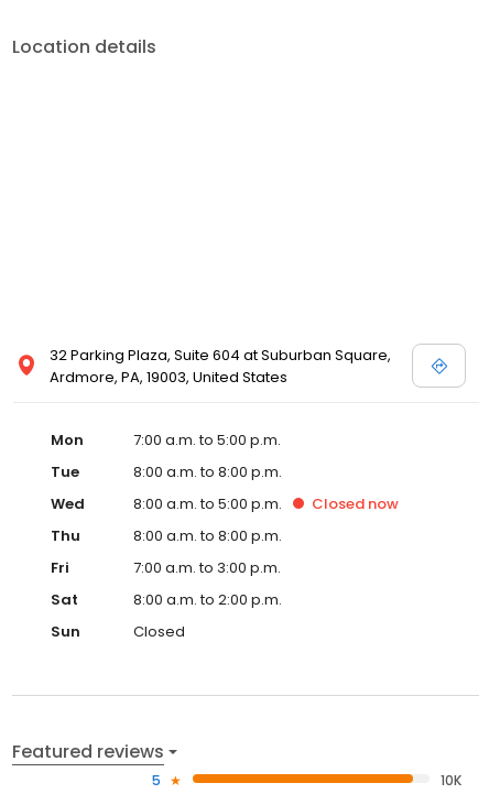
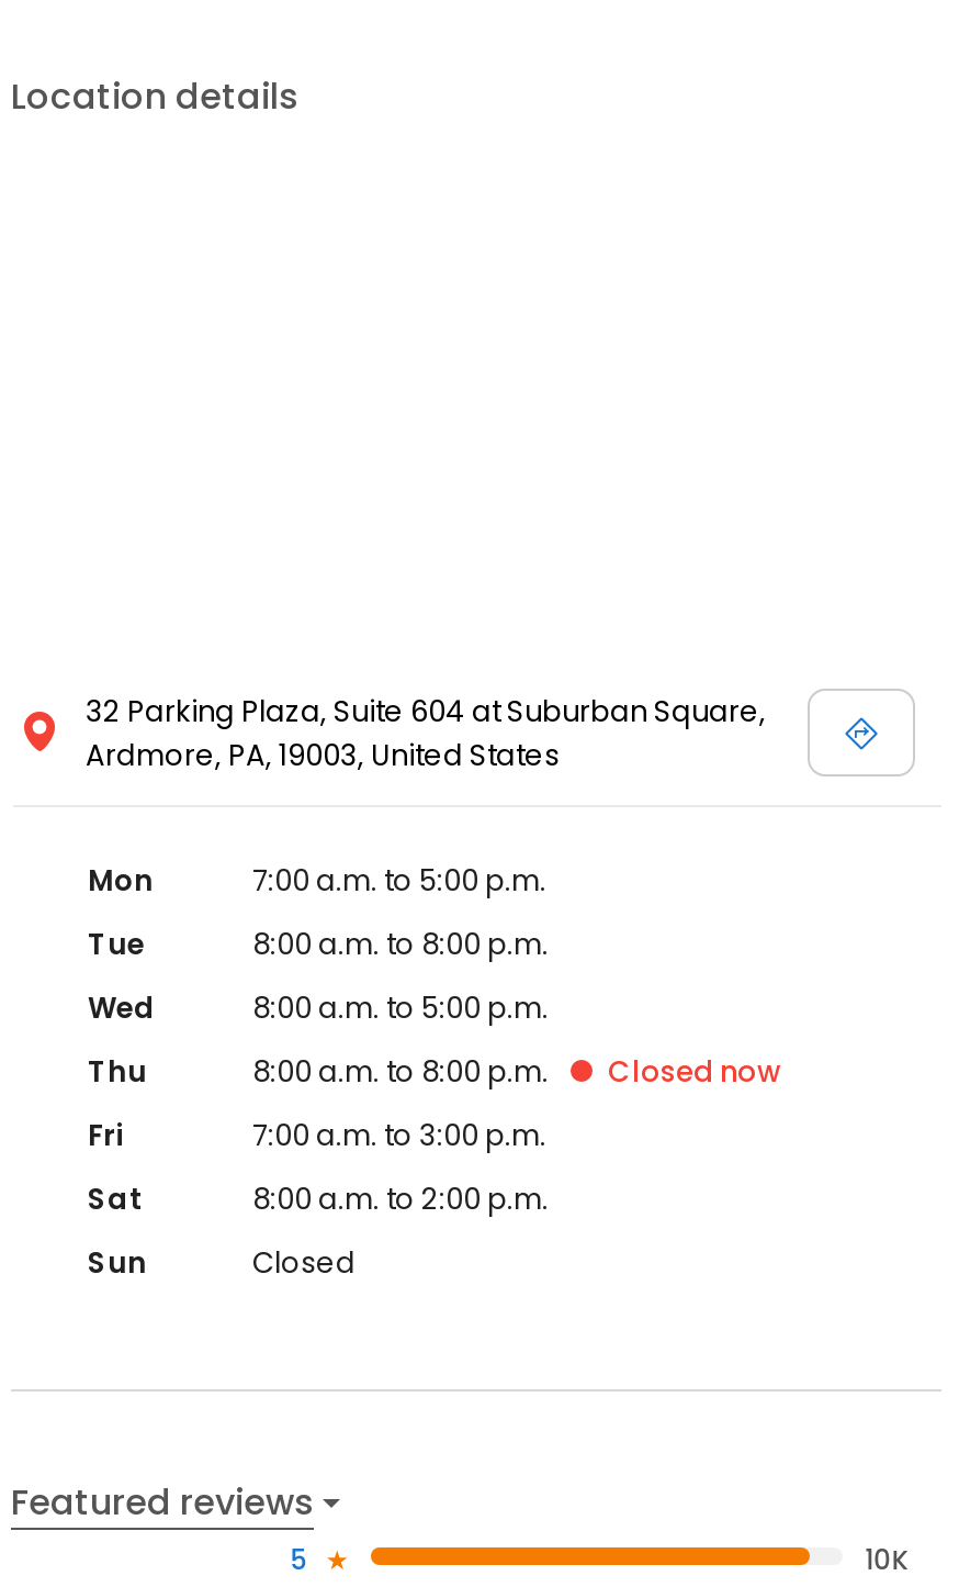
moved [312,493,399,514] -> [608,1051,781,1093]: Closed now

